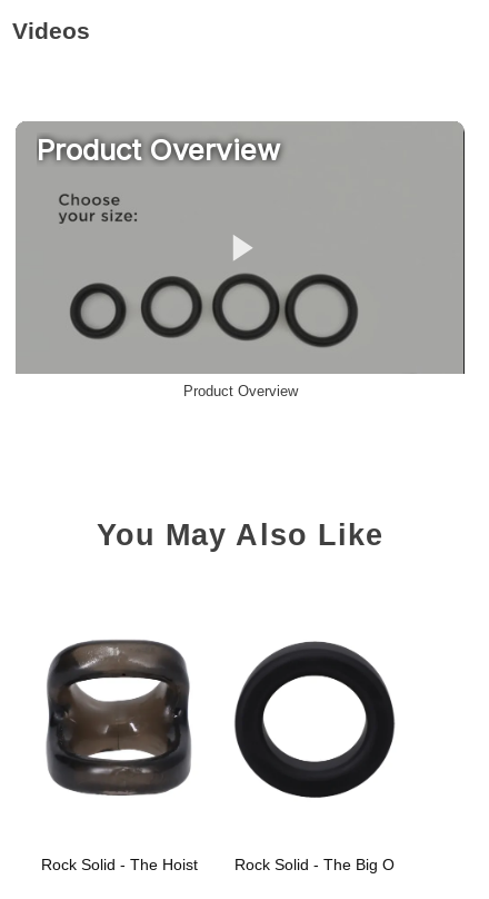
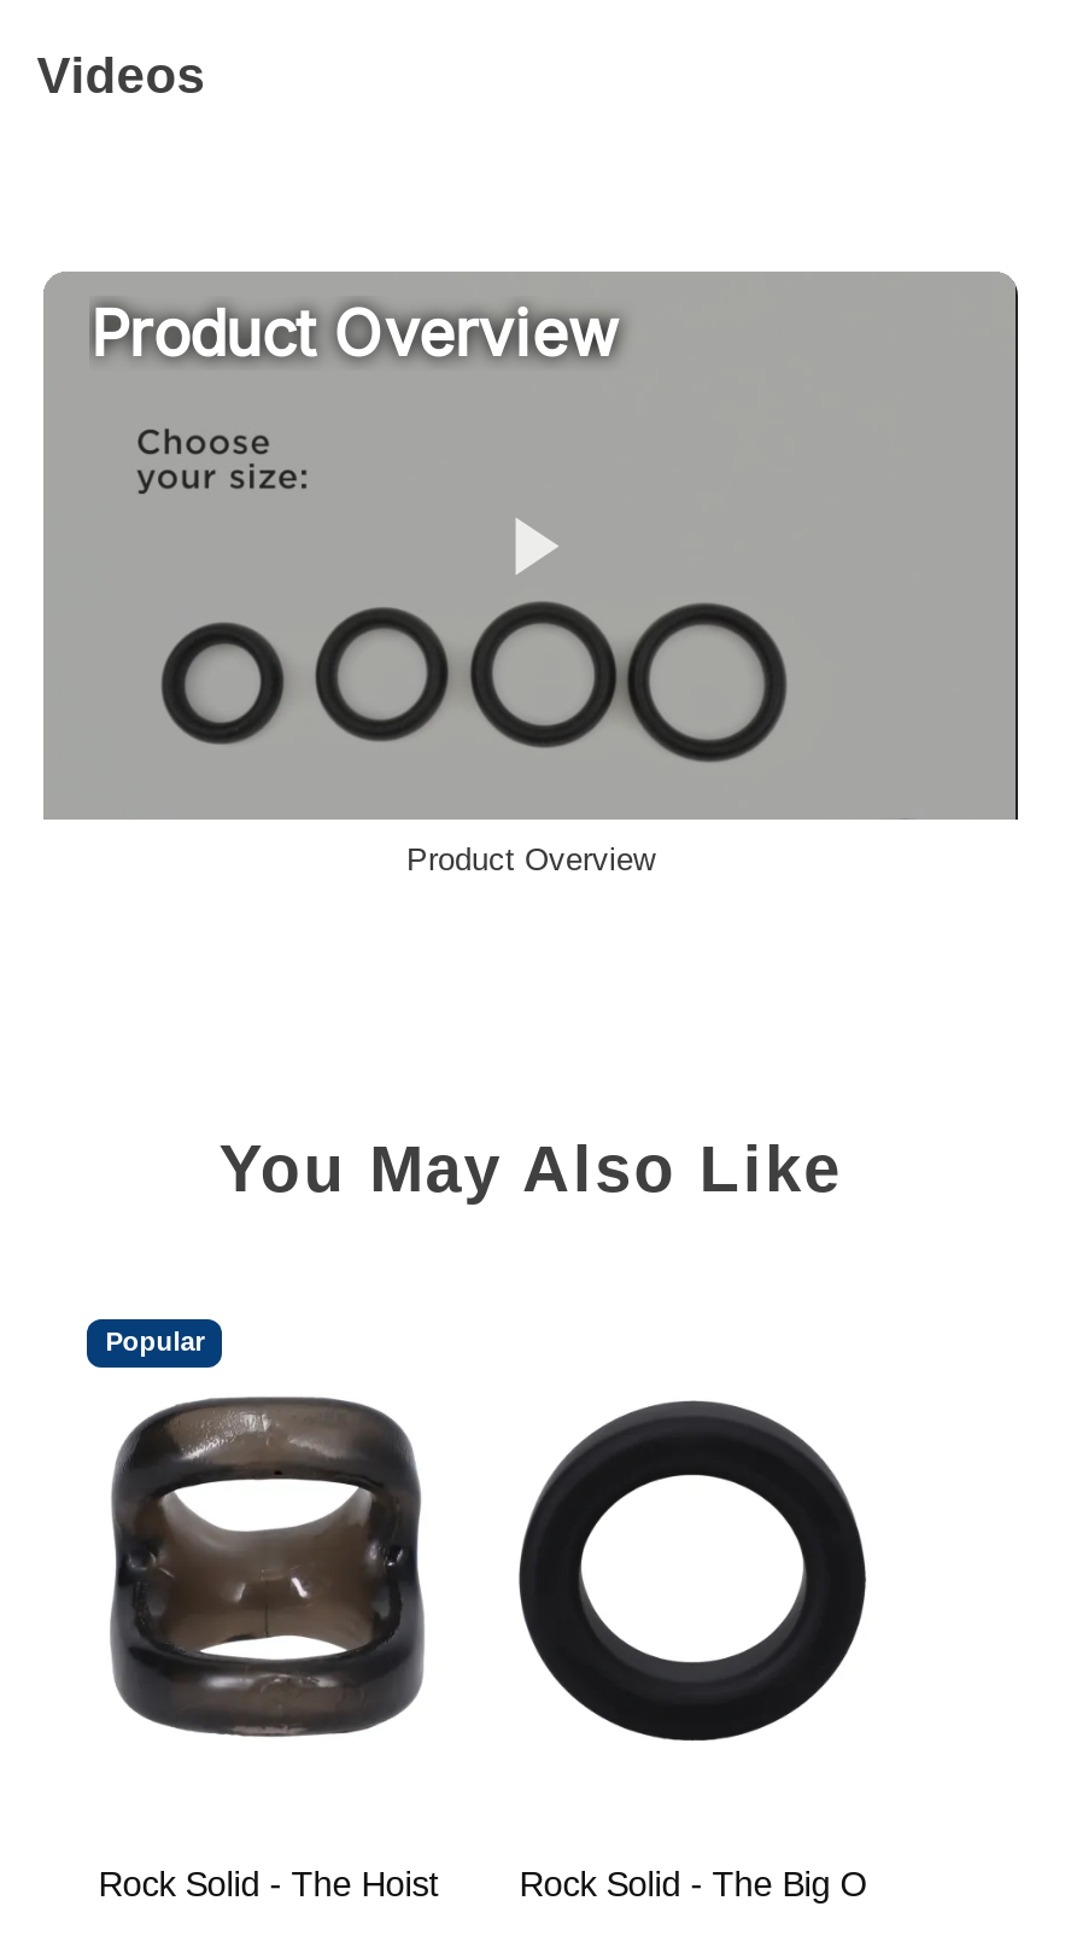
none -> [105,1327,204,1356] Popular

